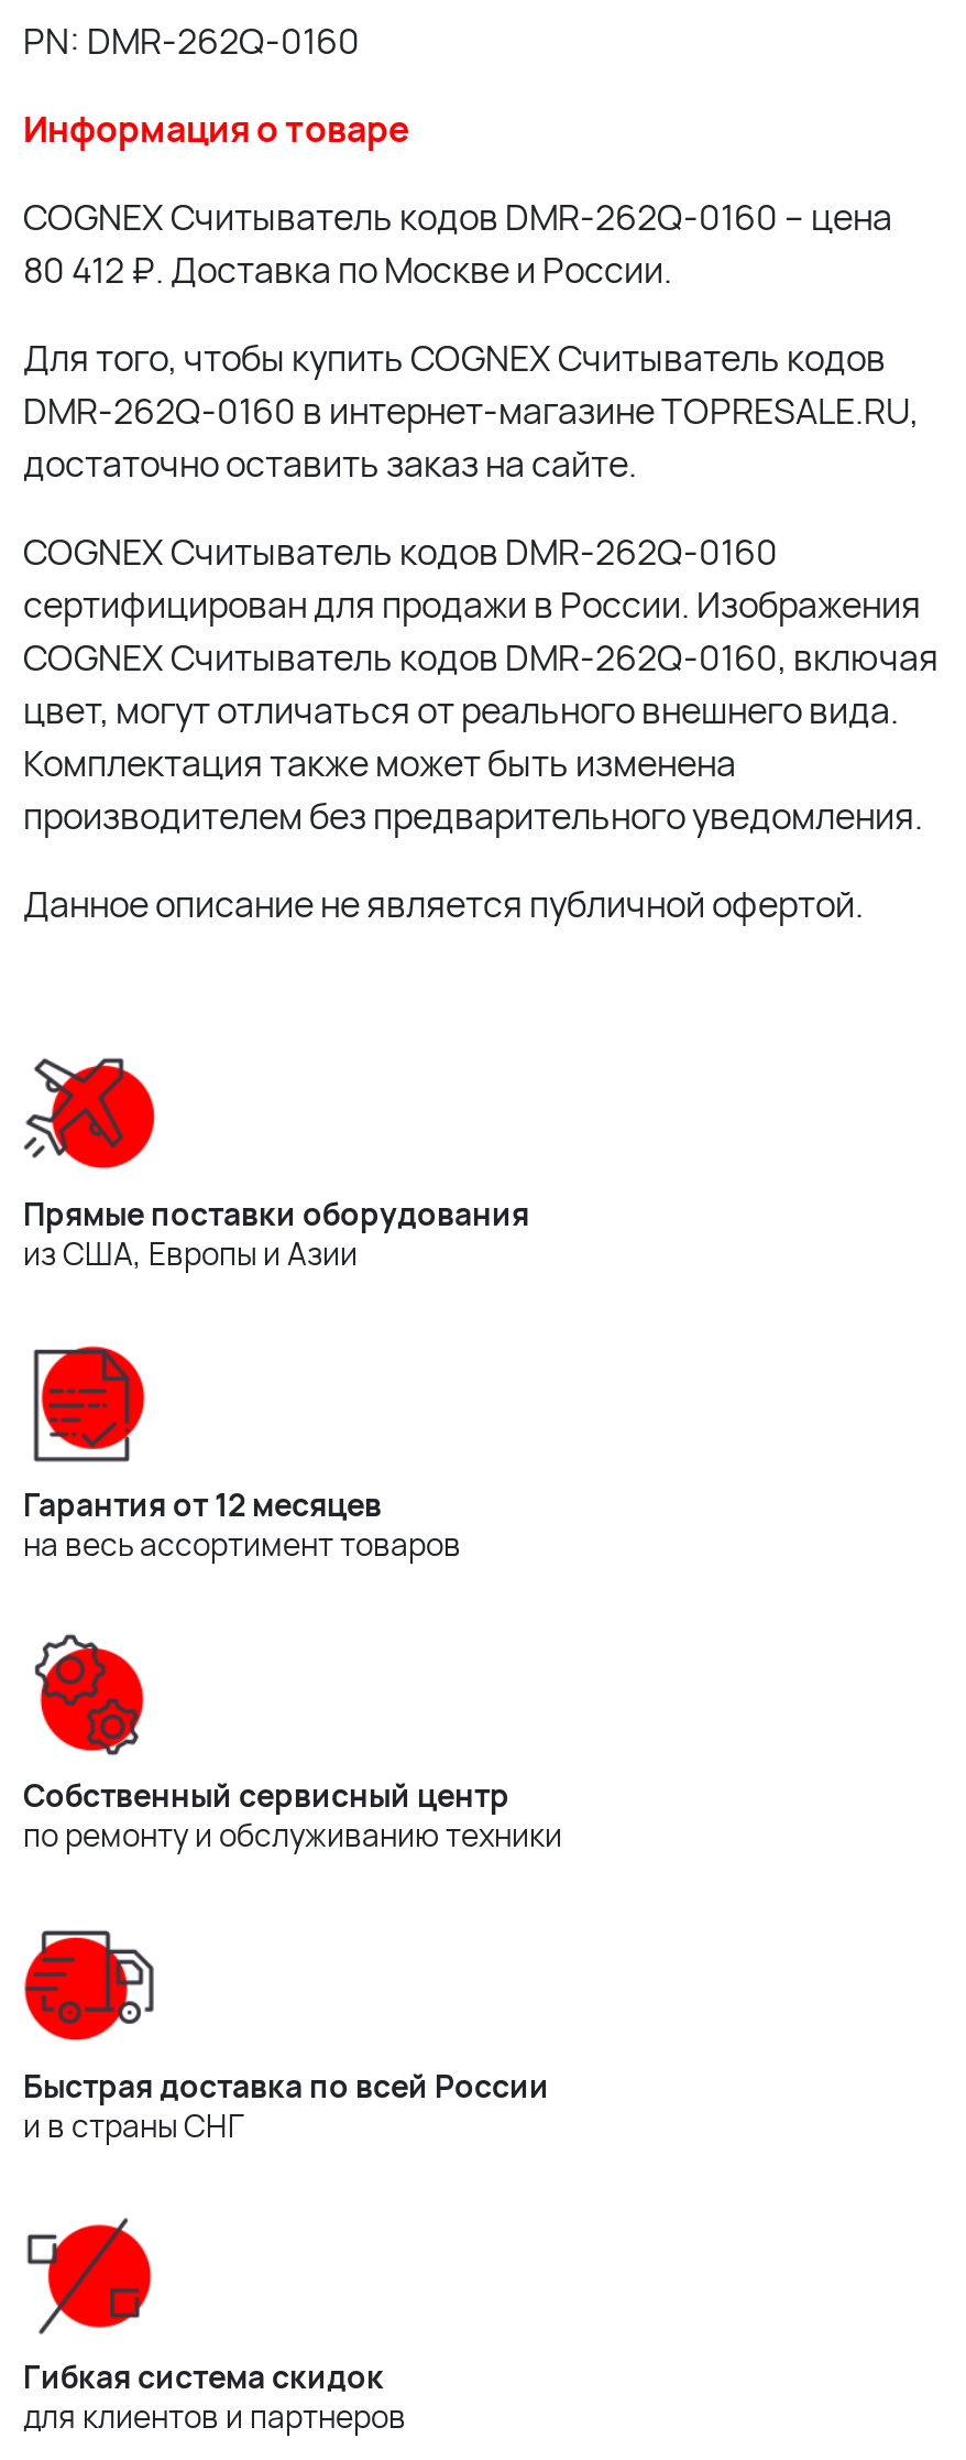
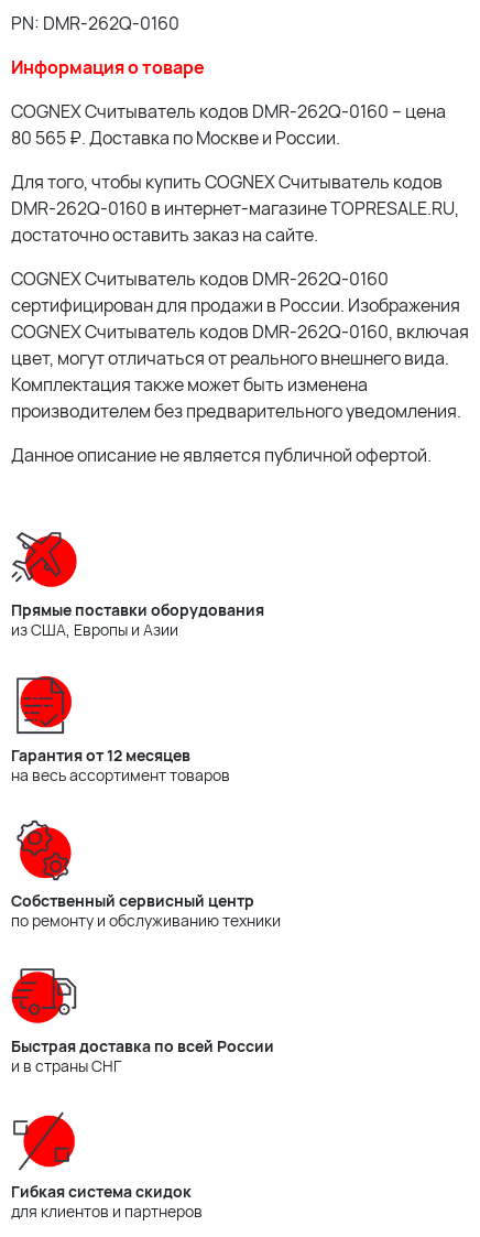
[23,245,672,293] 80 412 ₽. Доставка по Москве и России. -> [11,125,340,149] 80 565 ₽. Доставка по Москве и России.

